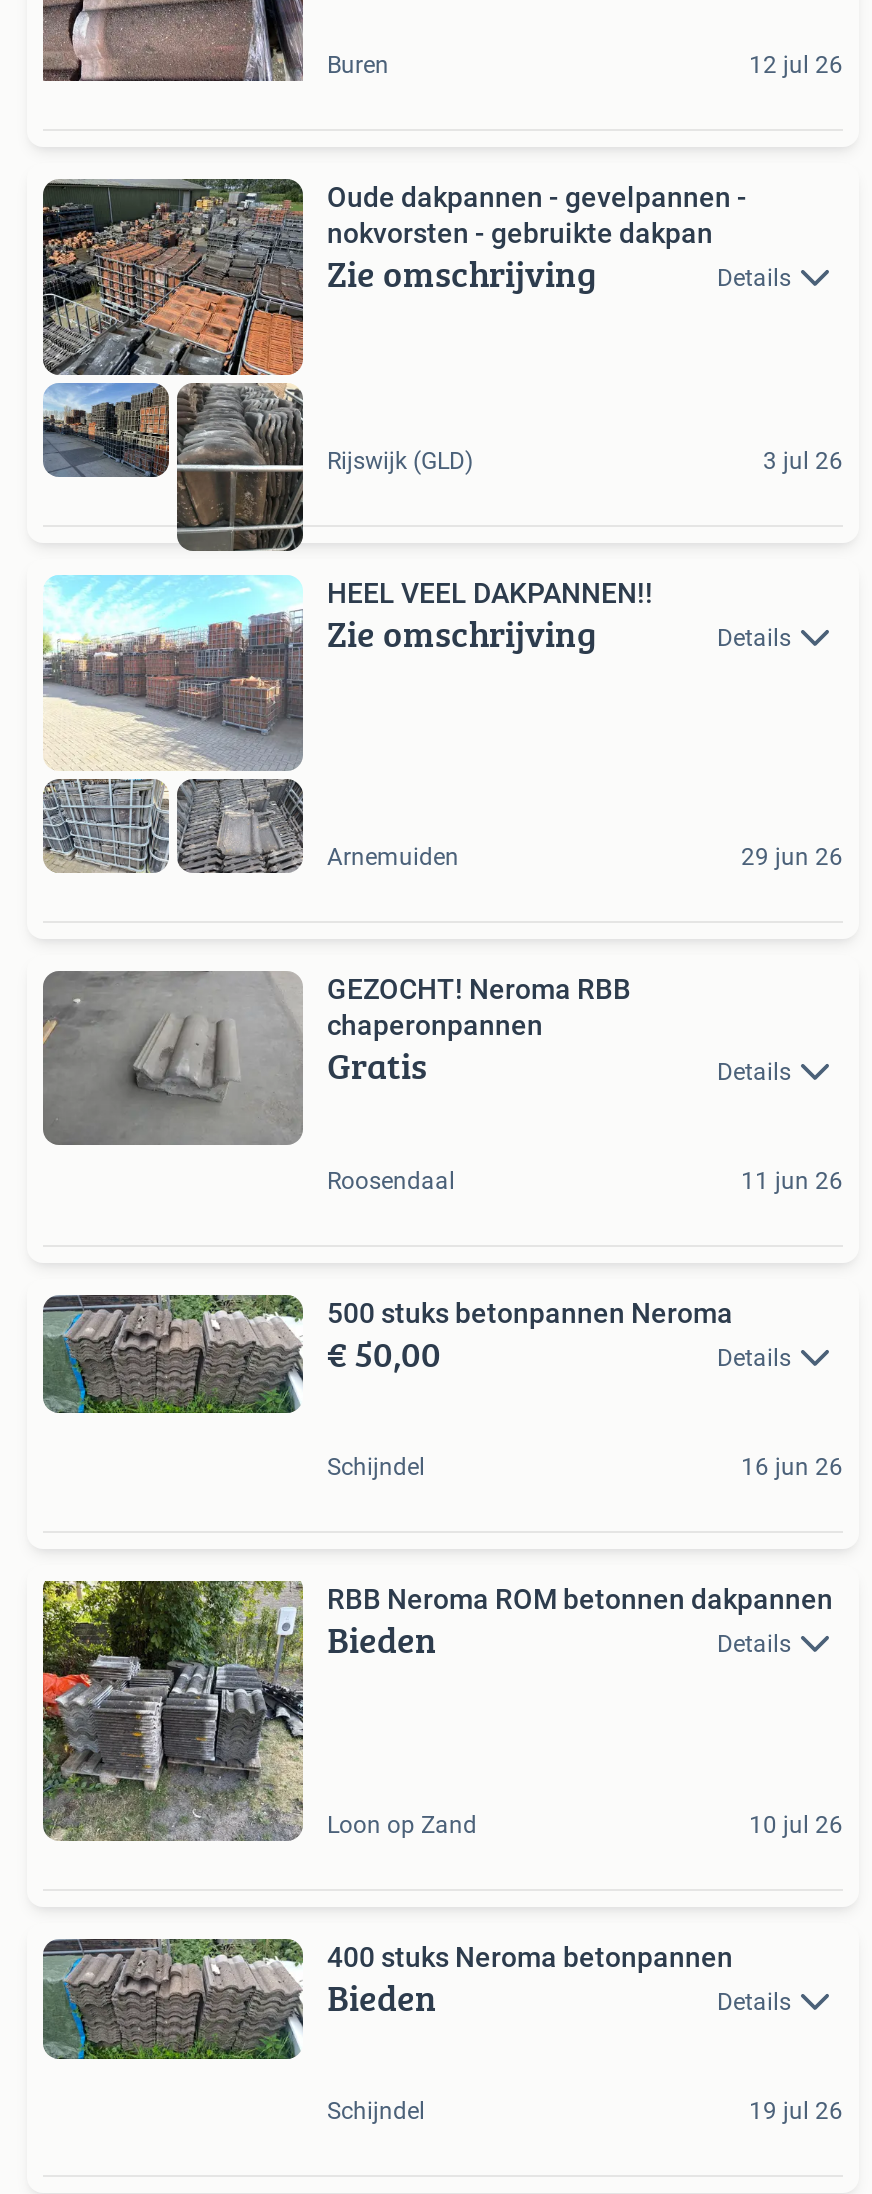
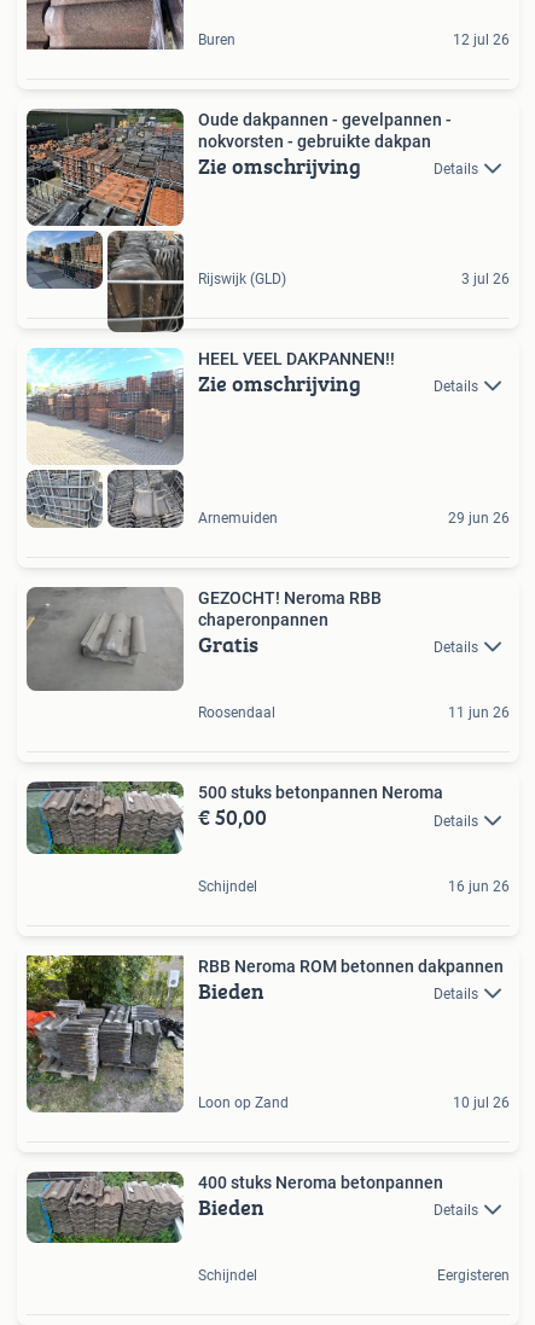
[749,2098,843,2126] 19 jul 26 -> [437,1267,510,1284] Eergisteren

